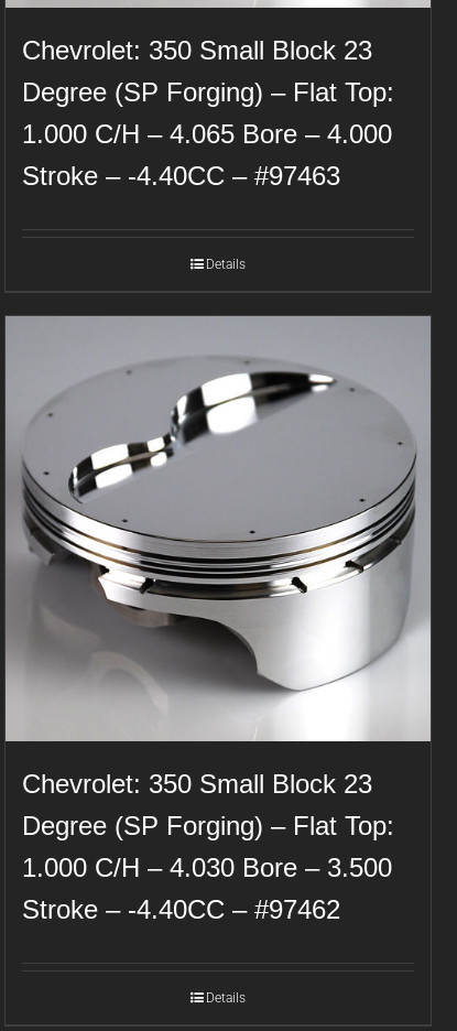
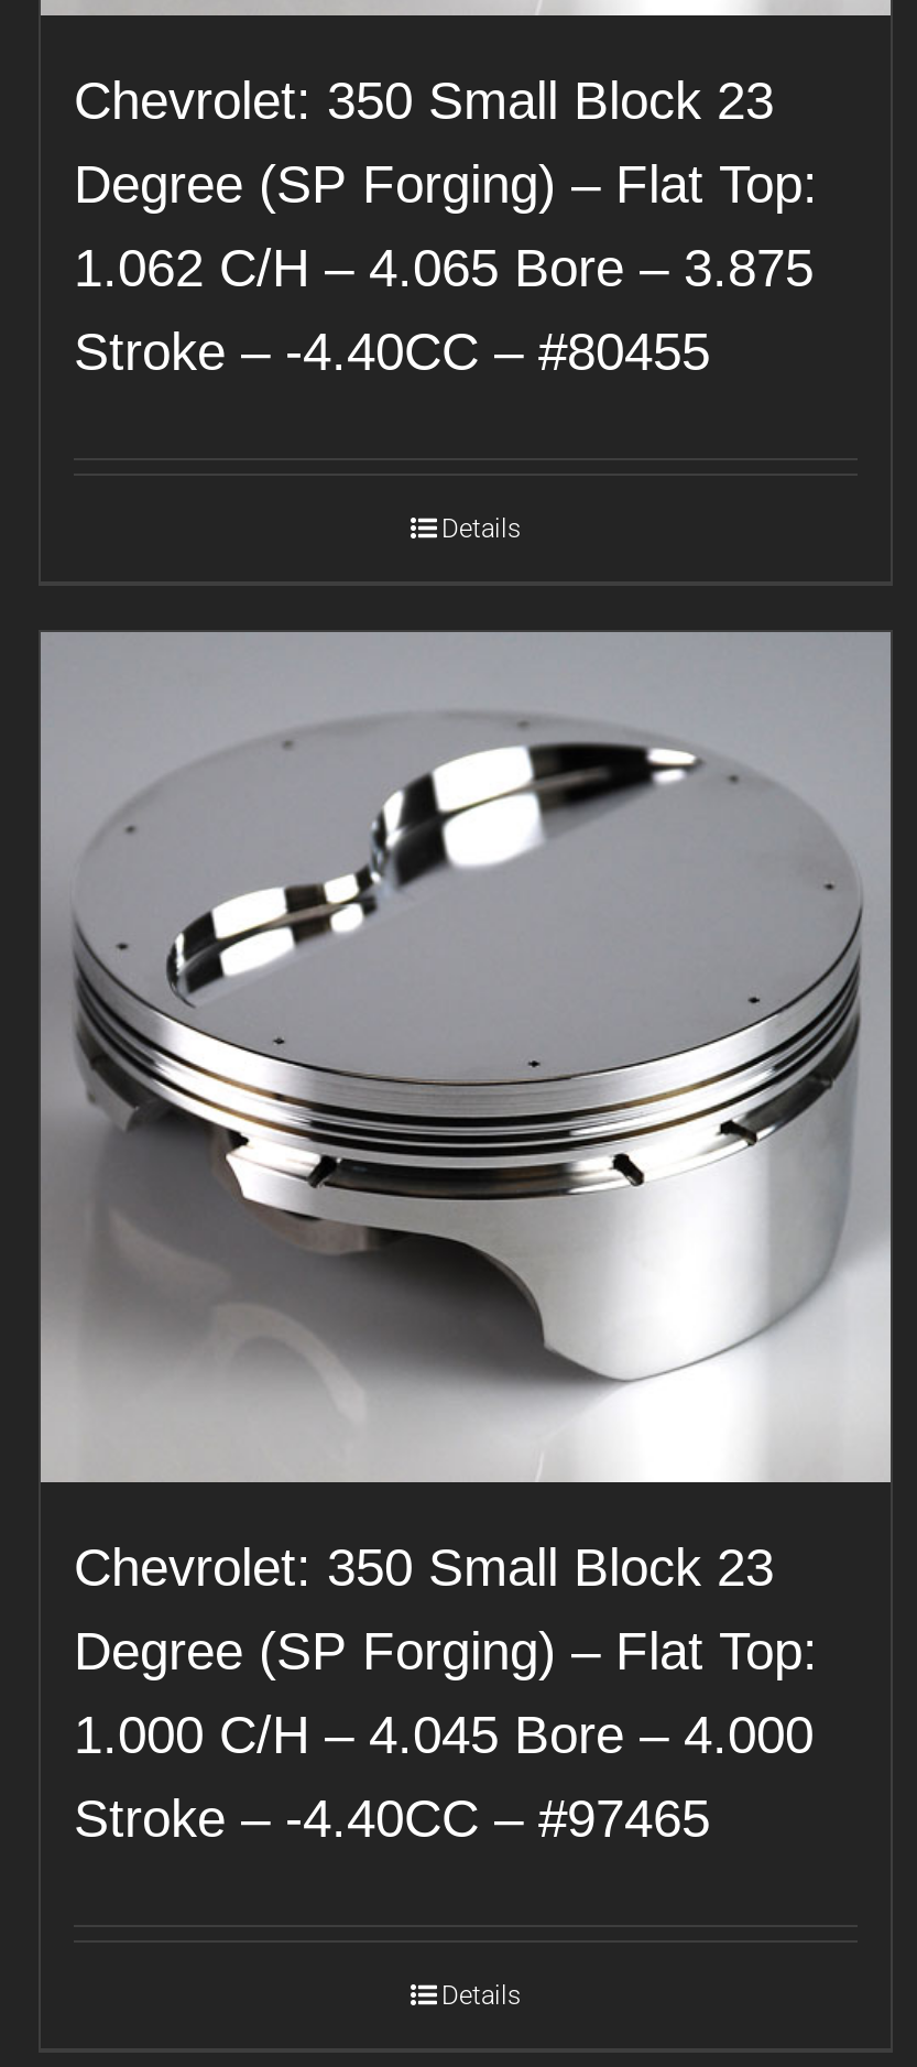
[22,119,392,149] 1.000 C/H – 4.065 Bore – 4.000 -> [74,238,814,297] 1.062 C/H – 4.065 Bore – 3.875
[22,161,340,191] Stroke – -4.40CC – #97463 -> [74,322,710,381] Stroke – -4.40CC – #80455
[22,853,392,882] 1.000 C/H – 4.030 Bore – 3.500 -> [74,1705,814,1764] 1.000 C/H – 4.045 Bore – 4.000
[22,894,340,924] Stroke – -4.40CC – #97462 -> [74,1788,710,1848] Stroke – -4.40CC – #97465

